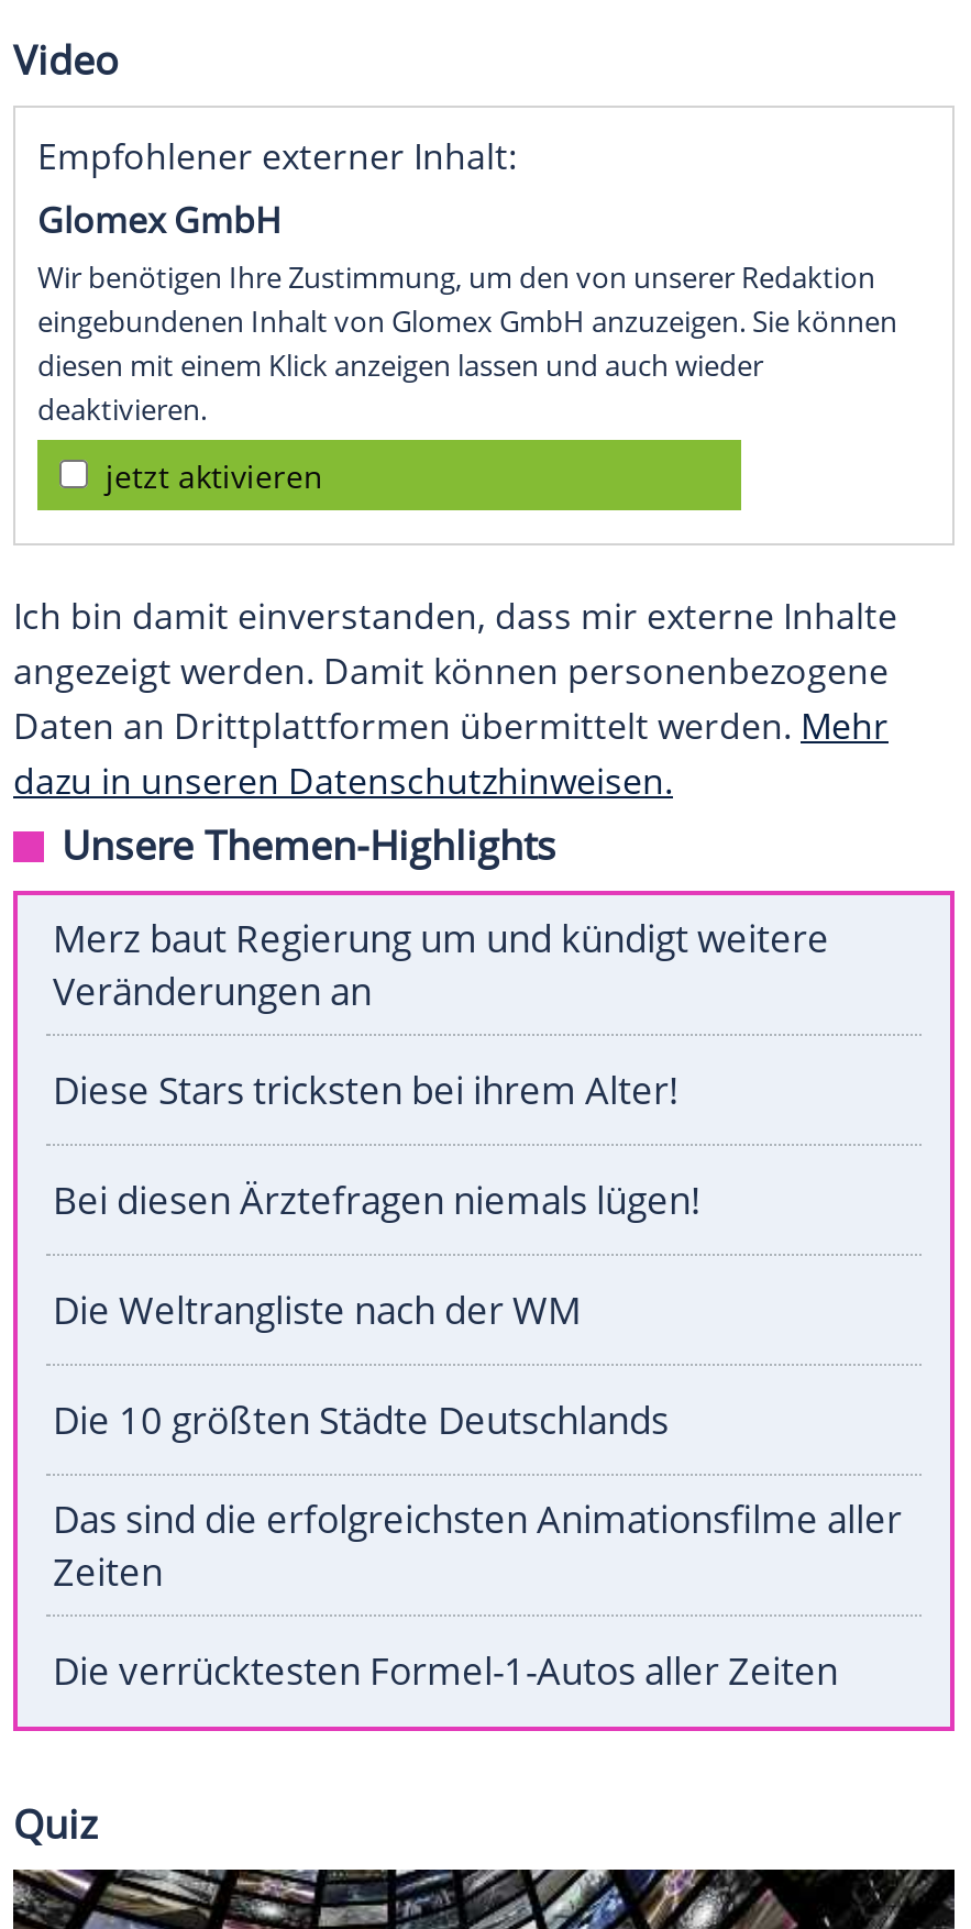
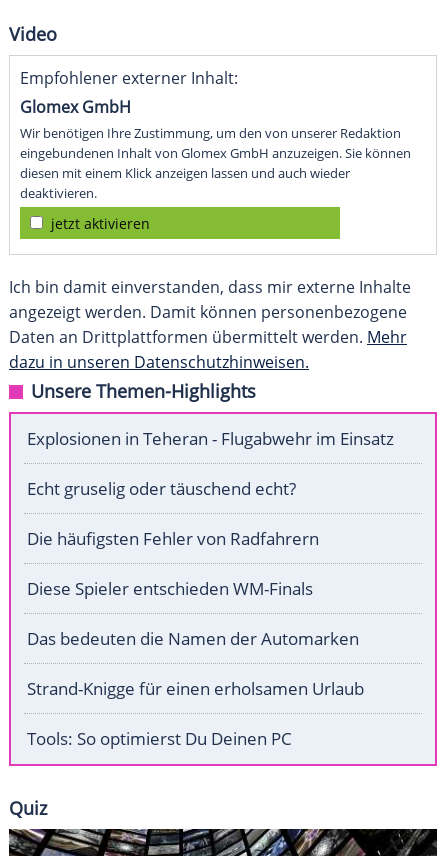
[53,913,829,1017] Merz baut Regierung um und kündigt weitere | Veränderungen an -> [27,427,394,450] Explosionen in Teheran - Flugabwehr im Einsatz
[53,1065,680,1116] Diese Stars tricksten bei ihrem Alter! -> [27,477,296,500] Echt gruselig oder täuschend echt?
[53,1175,702,1226] Bei diesen Ärztefragen niemals lügen! -> [27,527,319,550] Die häufigsten Fehler von Radfahrern
[53,1285,581,1336] Die Weltrangliste nach der WM -> [27,577,313,600] Diese Spieler entschieden WM-Finals
[53,1395,669,1446] Die 10 größten Städte Deutschlands -> [27,627,359,650] Das bedeuten die Namen der Automarken
[53,1494,902,1598] Das sind die erfolgreichsten Animationsfilme aller | Zeiten -> [27,677,364,700] Strand-Knigge für einen erholsamen Urlaub
[53,1646,838,1697] Die verrücktesten Formel-1-Autos aller Zeiten -> [27,727,292,750] Tools: So optimierst Du Deinen PC

